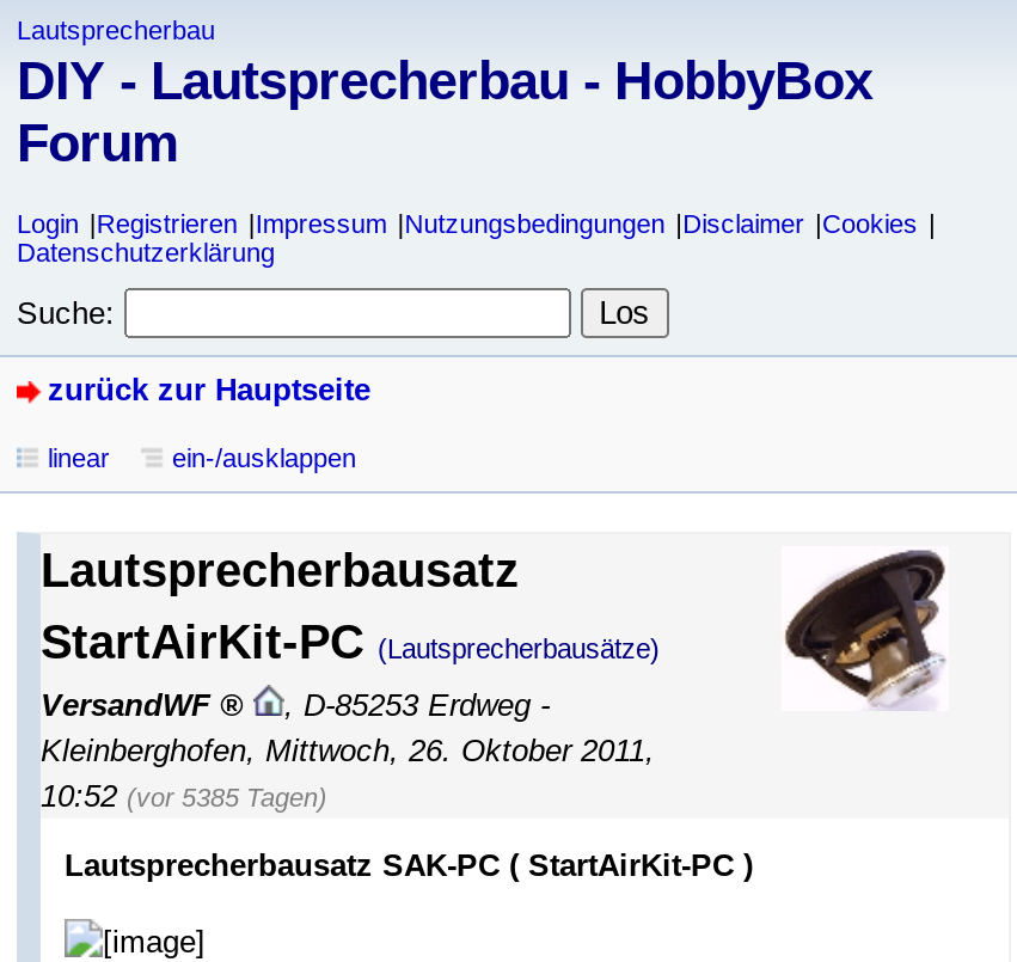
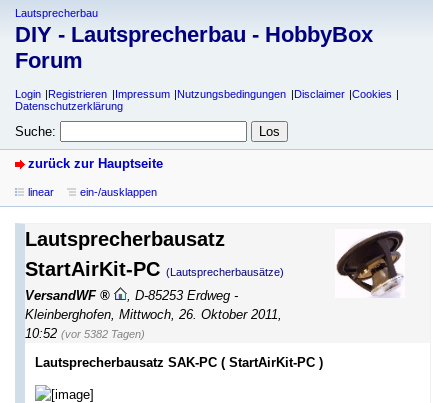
[41,777,327,813] 10:52 (vor 5385 Tagen) -> [25,326,145,341] 10:52 (vor 5382 Tagen)

